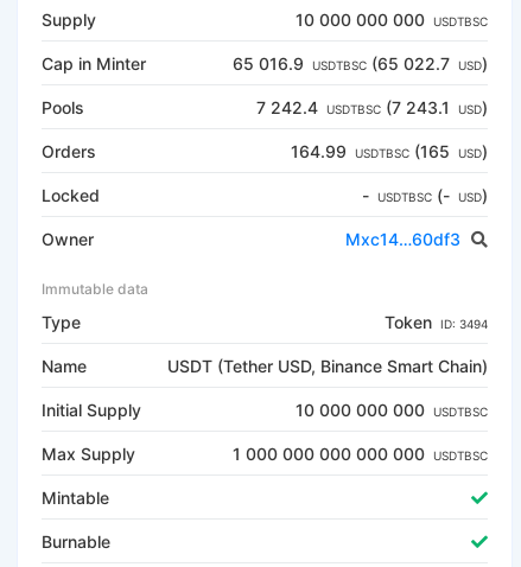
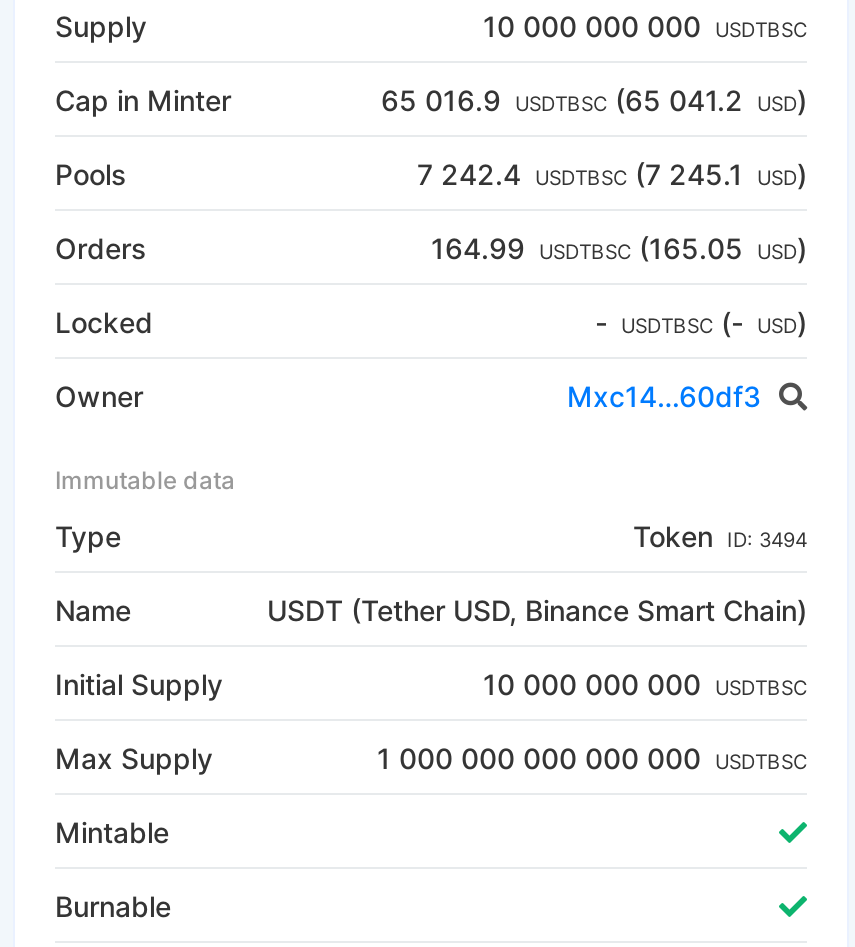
[233,53,488,74] 65 016.9 USDTBSC (65 022.7 USD) -> [381,83,807,117] 65 016.9 USDTBSC (65 041.2 USD)
[256,97,488,117] 7 242.4 USDTBSC (7 243.1 USD) -> [417,157,807,191] 7 242.4 USDTBSC (7 245.1 USD)
[291,141,488,161] 164.99 USDTBSC (165 USD) -> [431,231,807,265] 164.99 USDTBSC (165.05 USD)

